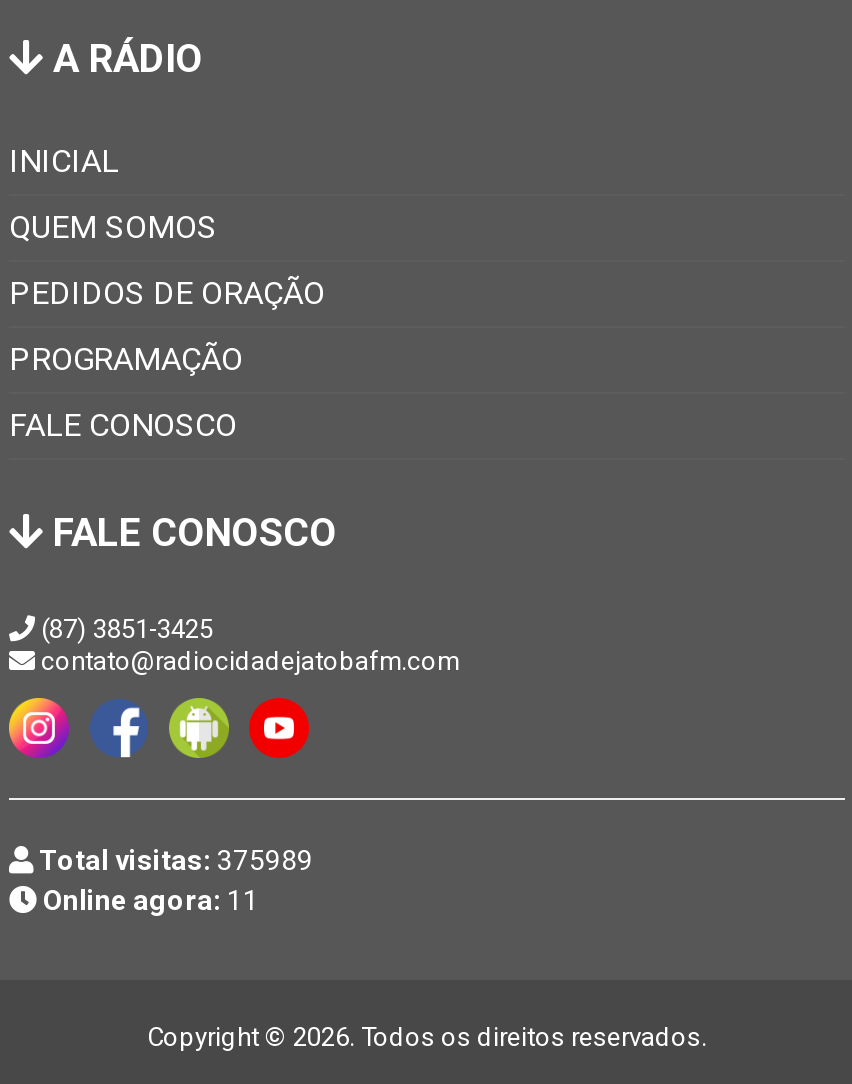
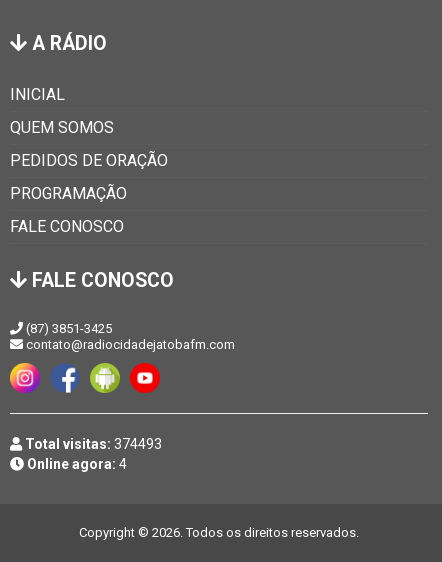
[33,844,313,876] Total visitas: 375989 -> [22,436,162,452] Total visitas: 374493
[37,884,259,916] Online agora: 11 -> [24,456,127,472] Online agora: 4

